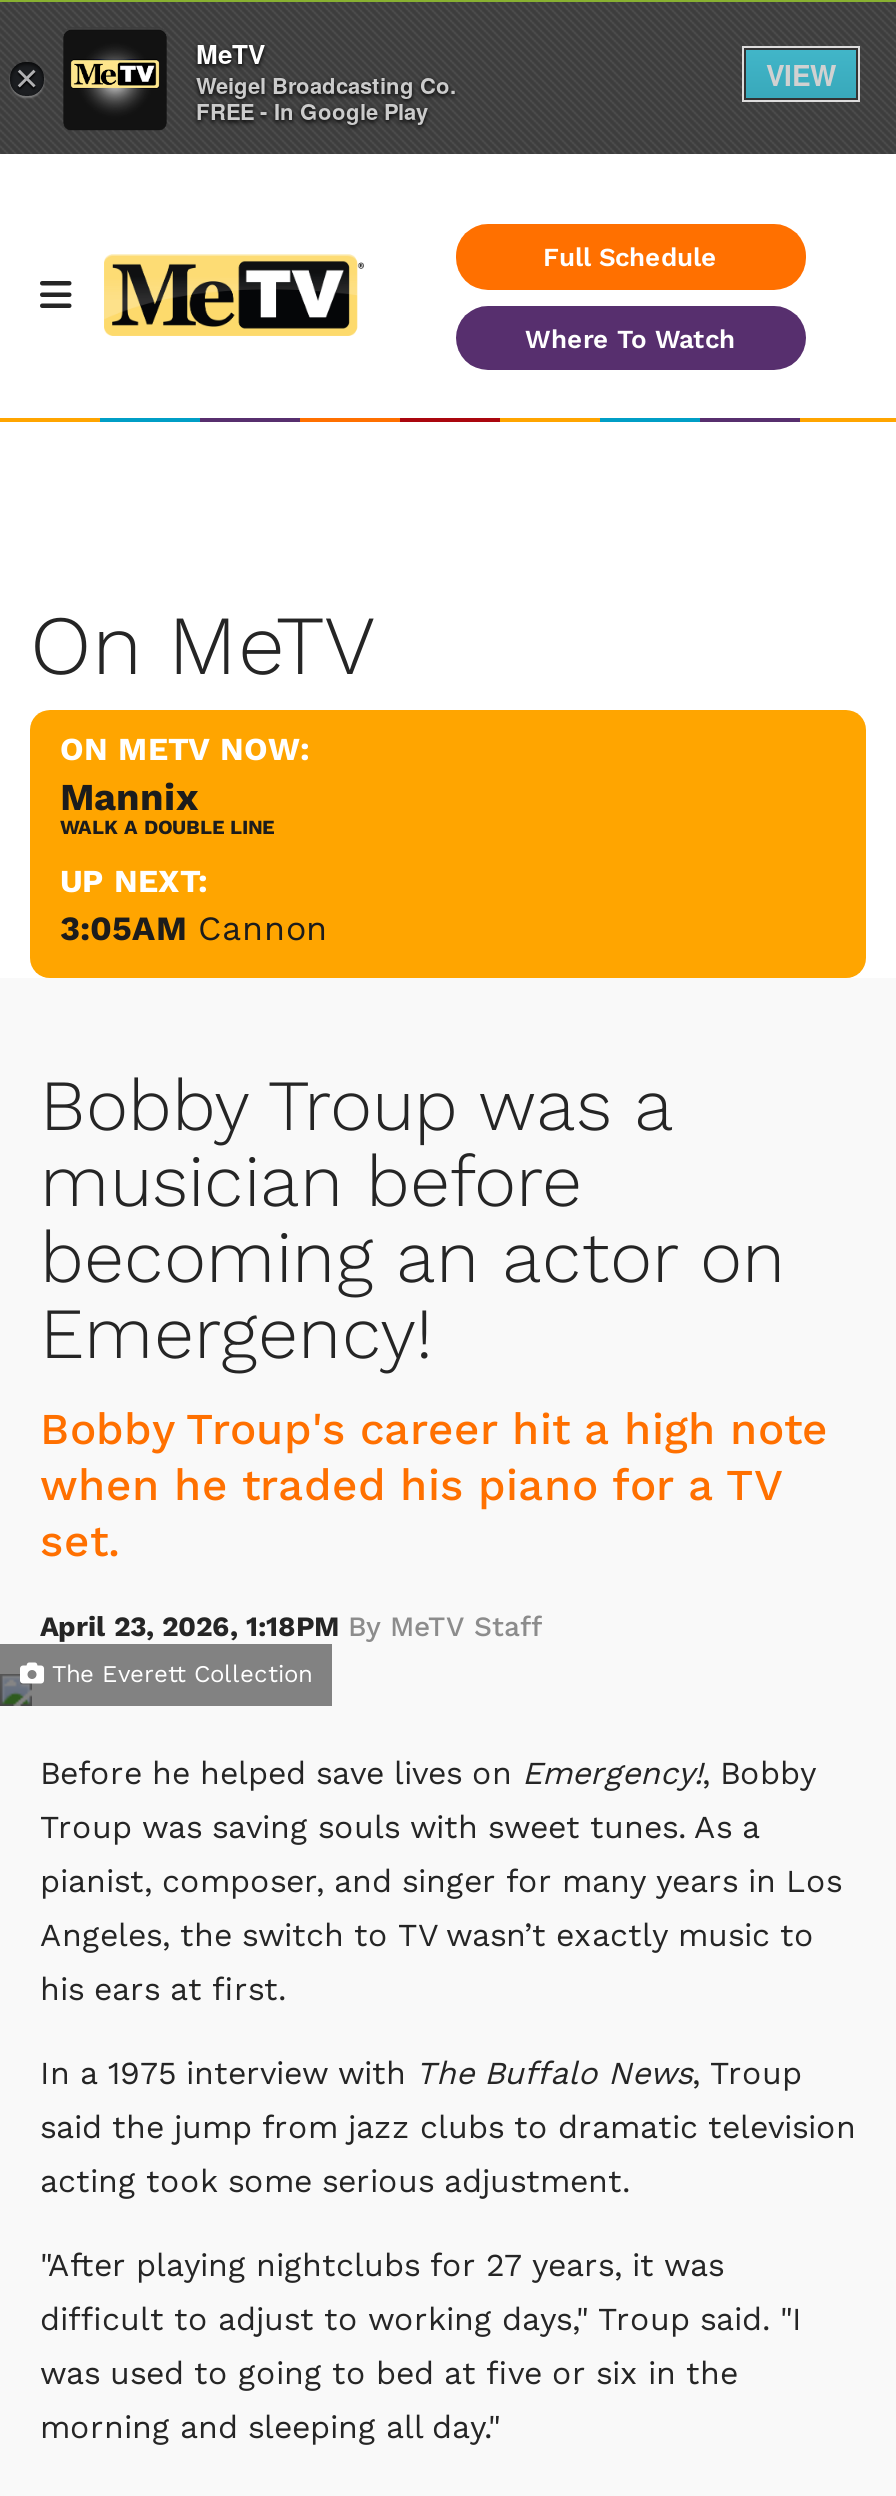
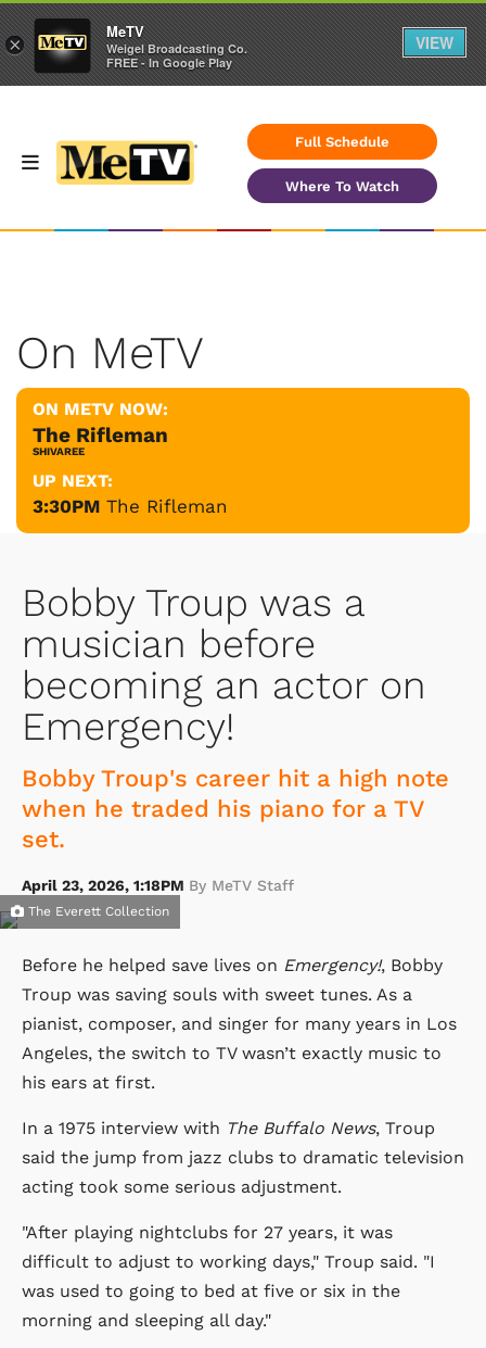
[60,773,274,837] Mannix | WALK A DOUBLE LINE -> [33,422,168,457] The Rifleman | SHIVAREE
[60,907,328,947] 3:05AM Cannon -> [33,495,228,516] 3:30PM The Rifleman

